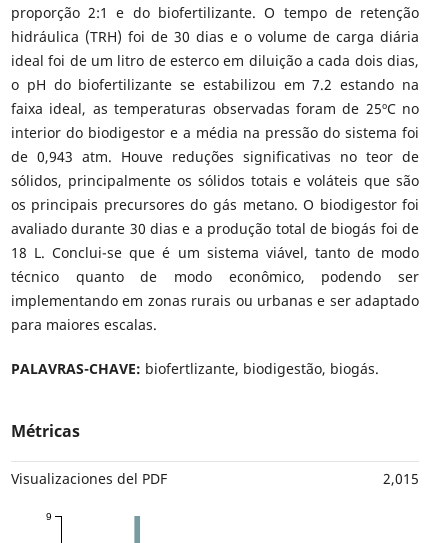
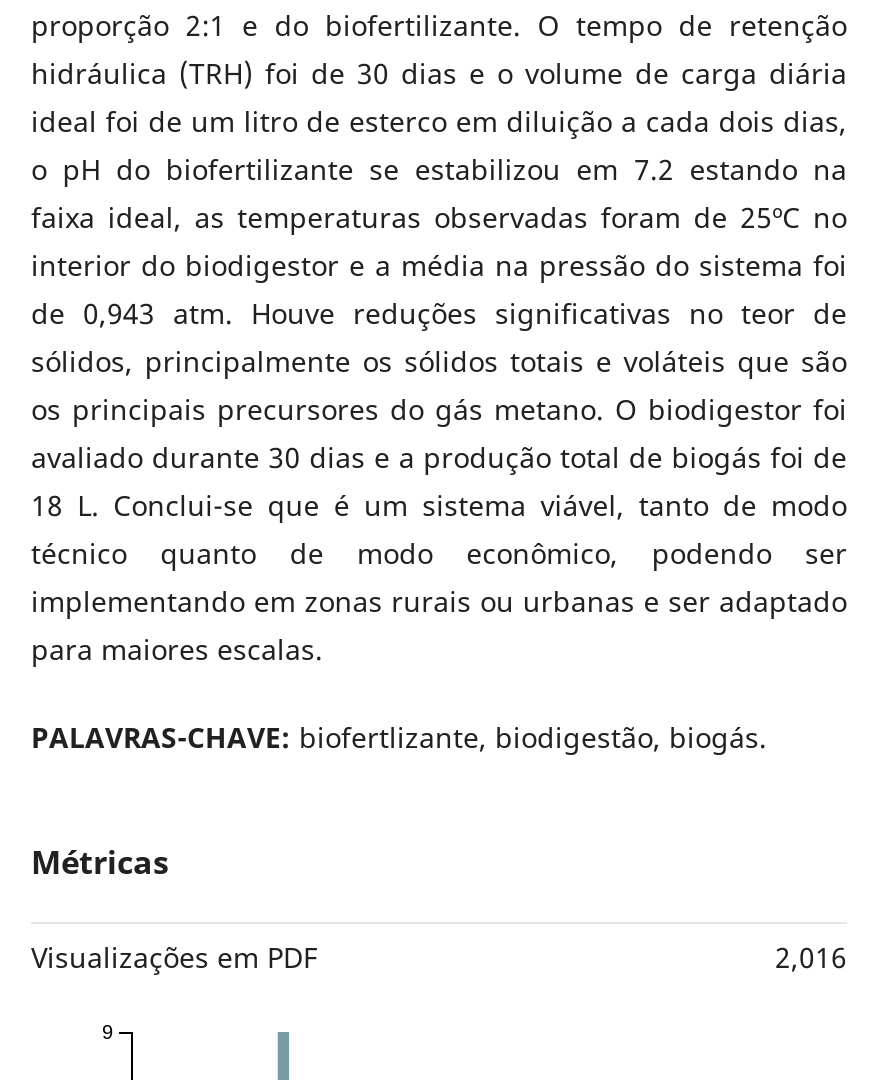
[11,469,167,488] Visualizaciones del PDF -> [31,938,317,976] Visualizações em PDF
[383,469,419,488] 2,015 -> [775,938,847,976] 2,016

